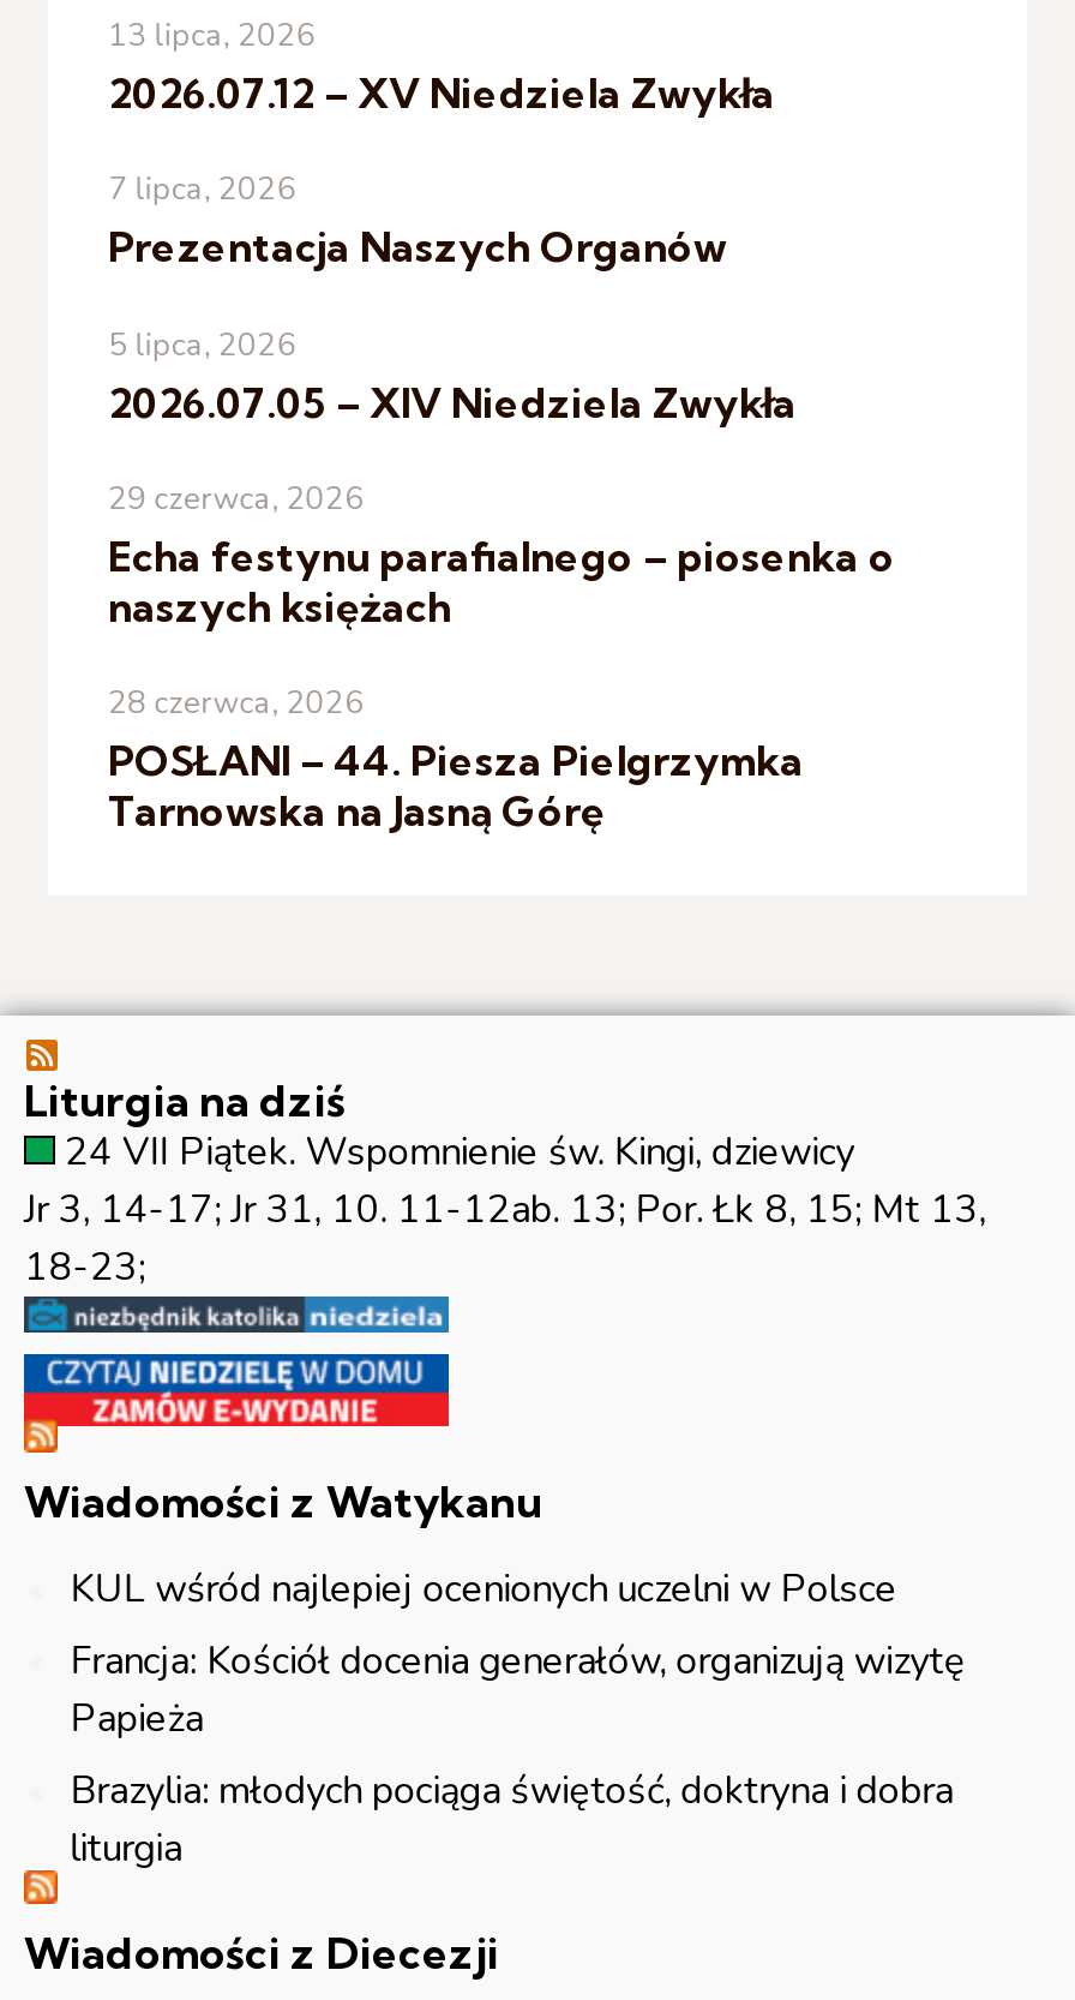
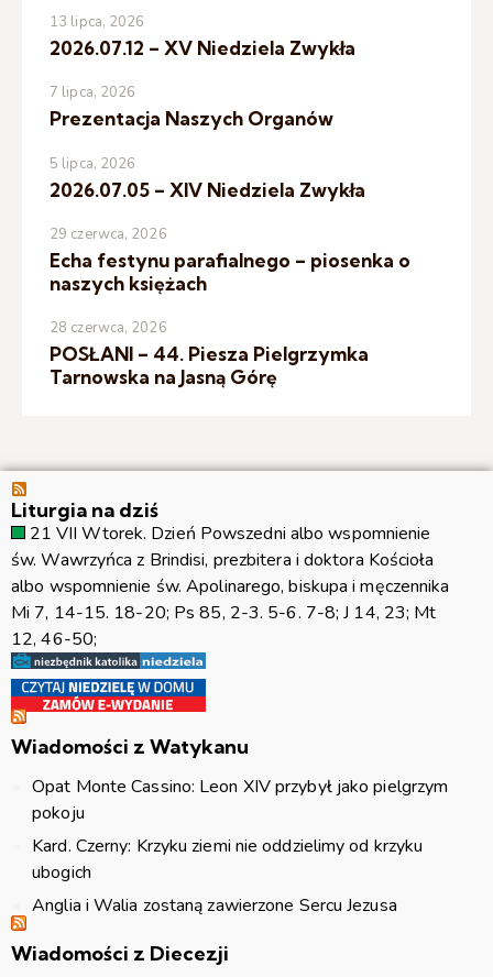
[24,1127,986,1295] 24 VII Piątek. Wspomnienie św. Kingi, dziewicy | Jr 3, 14-17; Jr 31, 10. 11-12ab. 13; Por. Łk 8, 15; Mt 13, | 18-23; -> [11,522,449,652] 21 VII Wtorek. Dzień Powszedni albo wspomnienie | św. Wawrzyńca z Brindisi, prezbitera i doktora Kościoła | albo wspomnienie św. Apolinarego, biskupa i męczennika | Mi 7, 14-15. 18-20; Ps 85, 2-3. 5-6. 7-8; J 14, 23; Mt | 12, 46-50;
[70,1563,966,1875] KUL wśród najlepiej ocenionych uczelni w Polsce | Francja: Kościół docenia generałów, organizują wizytę | Papieża | Brazylia: młodych pociąga świętość, doktryna i dobra | liturgia -> [32,775,448,918] Opat Monte Cassino: Leon XIV przybył jako pielgrzym | pokoju | Kard. Czerny: Krzyku ziemi nie oddzielimy od krzyku | ubogich | Anglia i Walia zostaną zawierzone Sercu Jezusa

